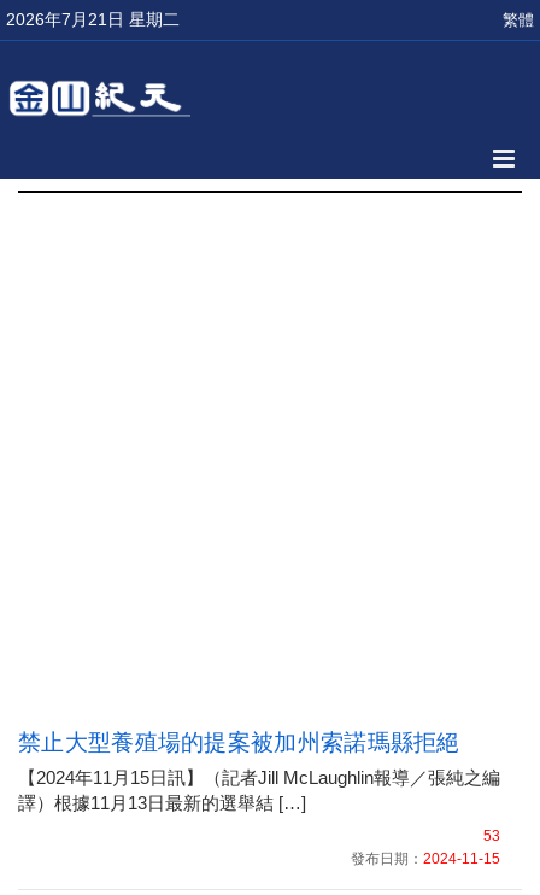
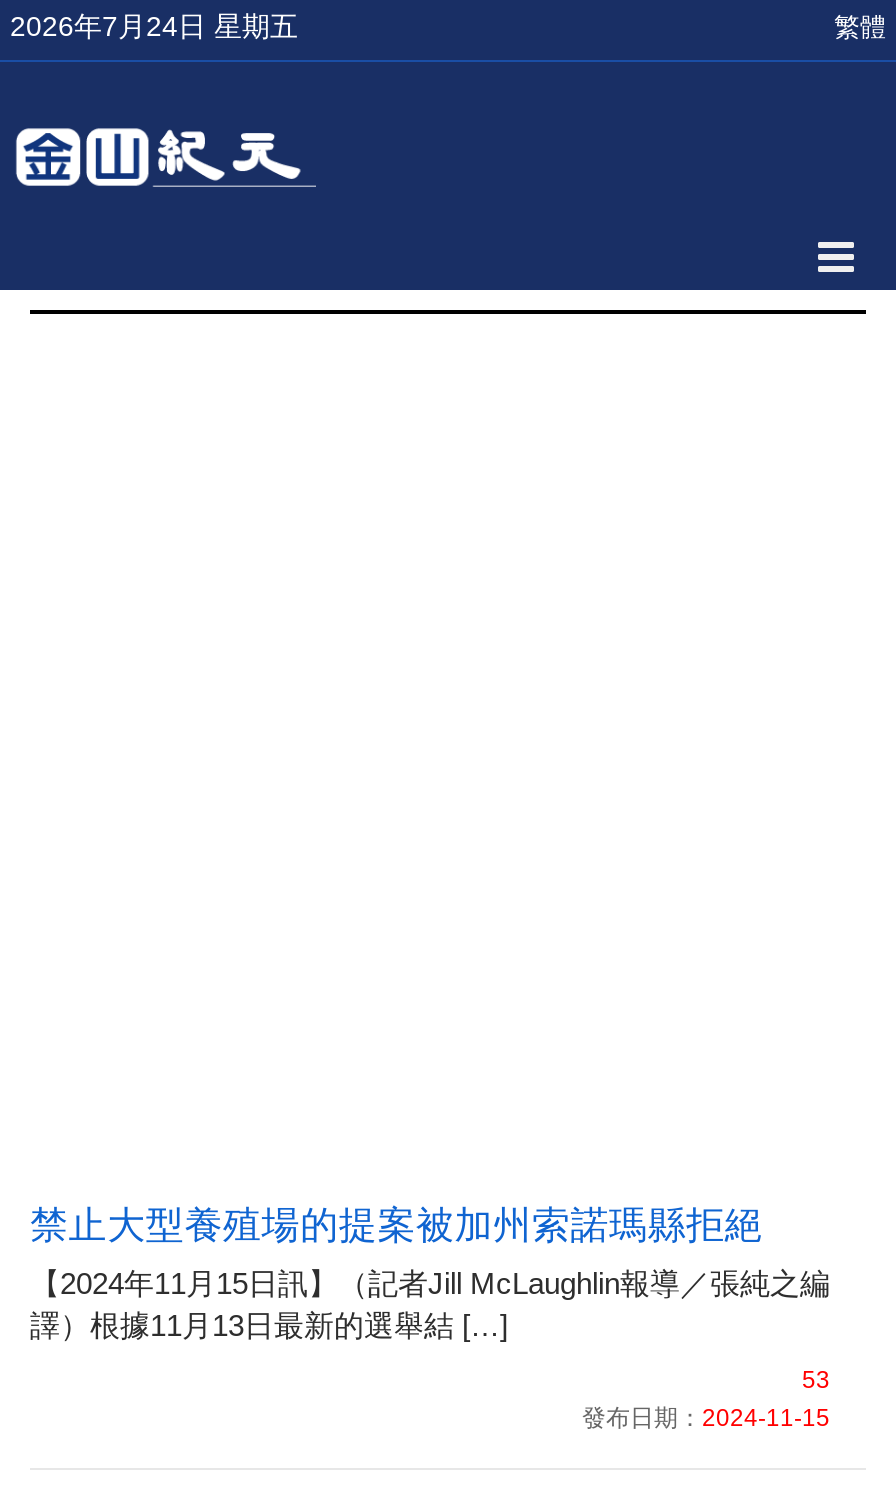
[6,10,180,29] 2026年7月21日 星期二 -> [10,10,298,42] 2026年7月24日 星期五

